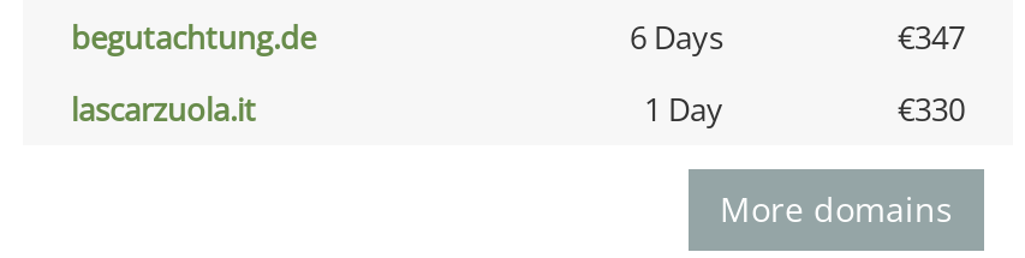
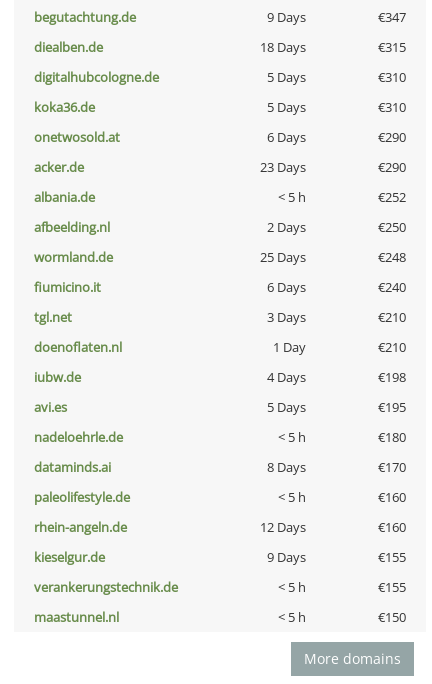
[630,16,723,59] 6 Days -> [266,8,305,26] 9 Days
[71,88,256,131] lascarzuola.it -> [34,38,406,356] diealben.de | 18 Days | €315 | digitalhubcologne.de | 5 Days | €310 | koka36.de | 5 Days | €310 | onetwosold.at | 6 Days | €290 | acker.de | 23 Days | €290 | albania.de | < 5 h | €252 | afbeelding.nl | 2 Days | €250 | wormland.de | 25 Days | €248 | fiumicino.it | 6 Days | €240 | tgl.net | 3 Days | €210 | doenoflaten.nl
[898,88,965,131] €330 -> [34,338,406,626] €210 | iubw.de | 4 Days | €198 | avi.es | 5 Days | €195 | nadeloehrle.de | < 5 h | €180 | dataminds.ai | 8 Days | €170 | paleolifestyle.de | < 5 h | €160 | rhein-angeln.de | 12 Days | €160 | kieselgur.de | 9 Days | €155 | verankerungstechnik.de | < 5 h | €155 | maastunnel.nl | < 5 h | €150

